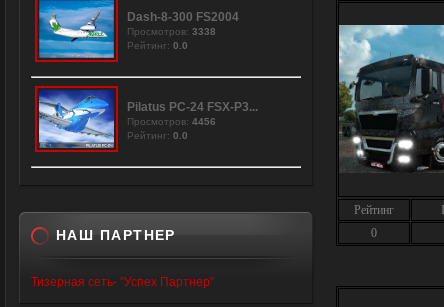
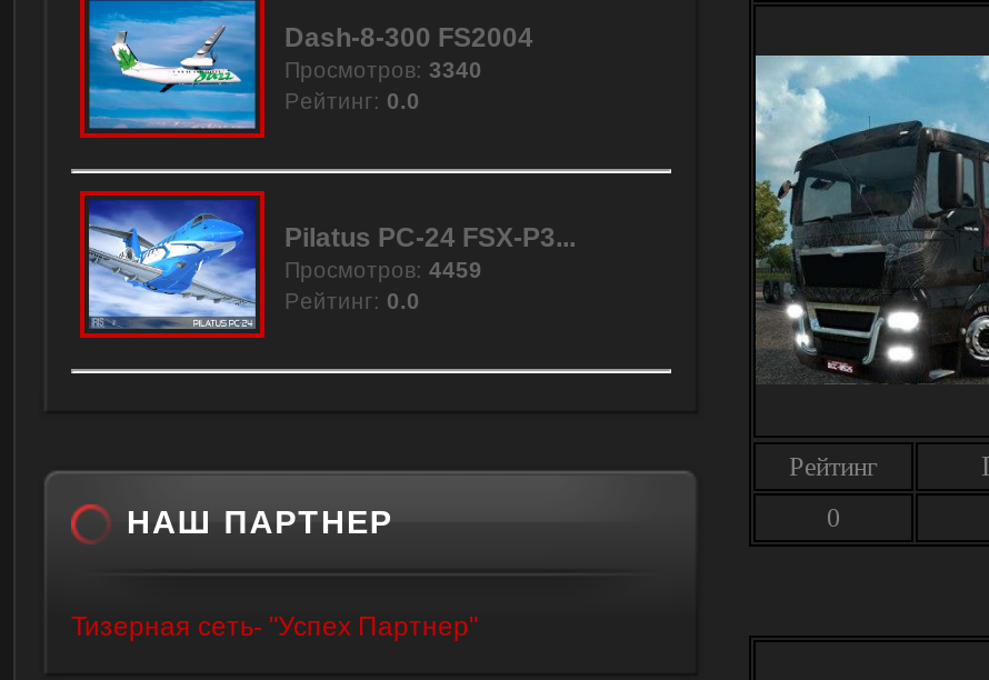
[127,26,216,37] Просмотров: 3338 -> [284,58,482,82] Просмотров: 3340
[127,116,216,127] Просмотров: 4456 -> [284,258,482,282] Просмотров: 4459

